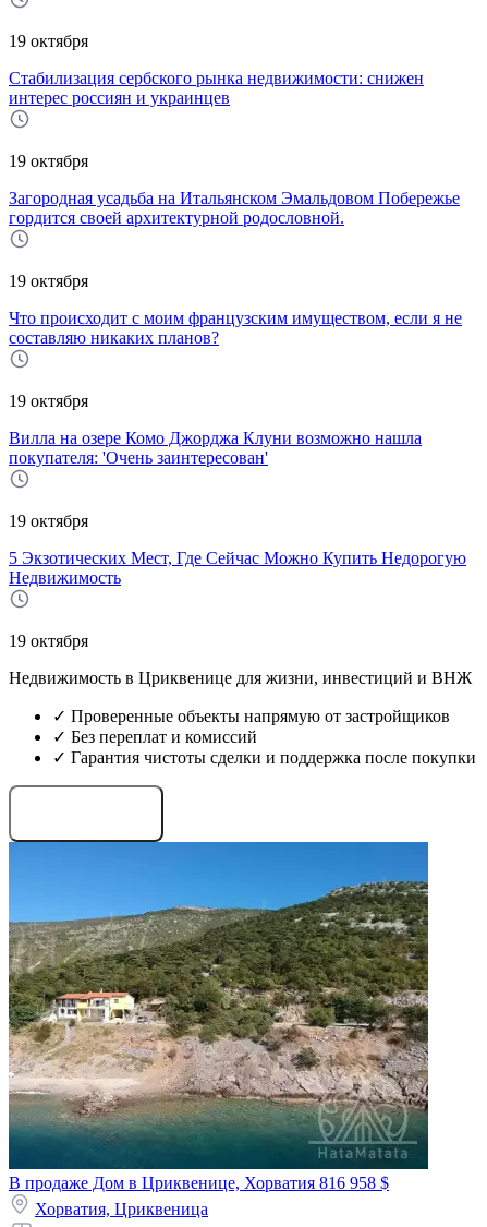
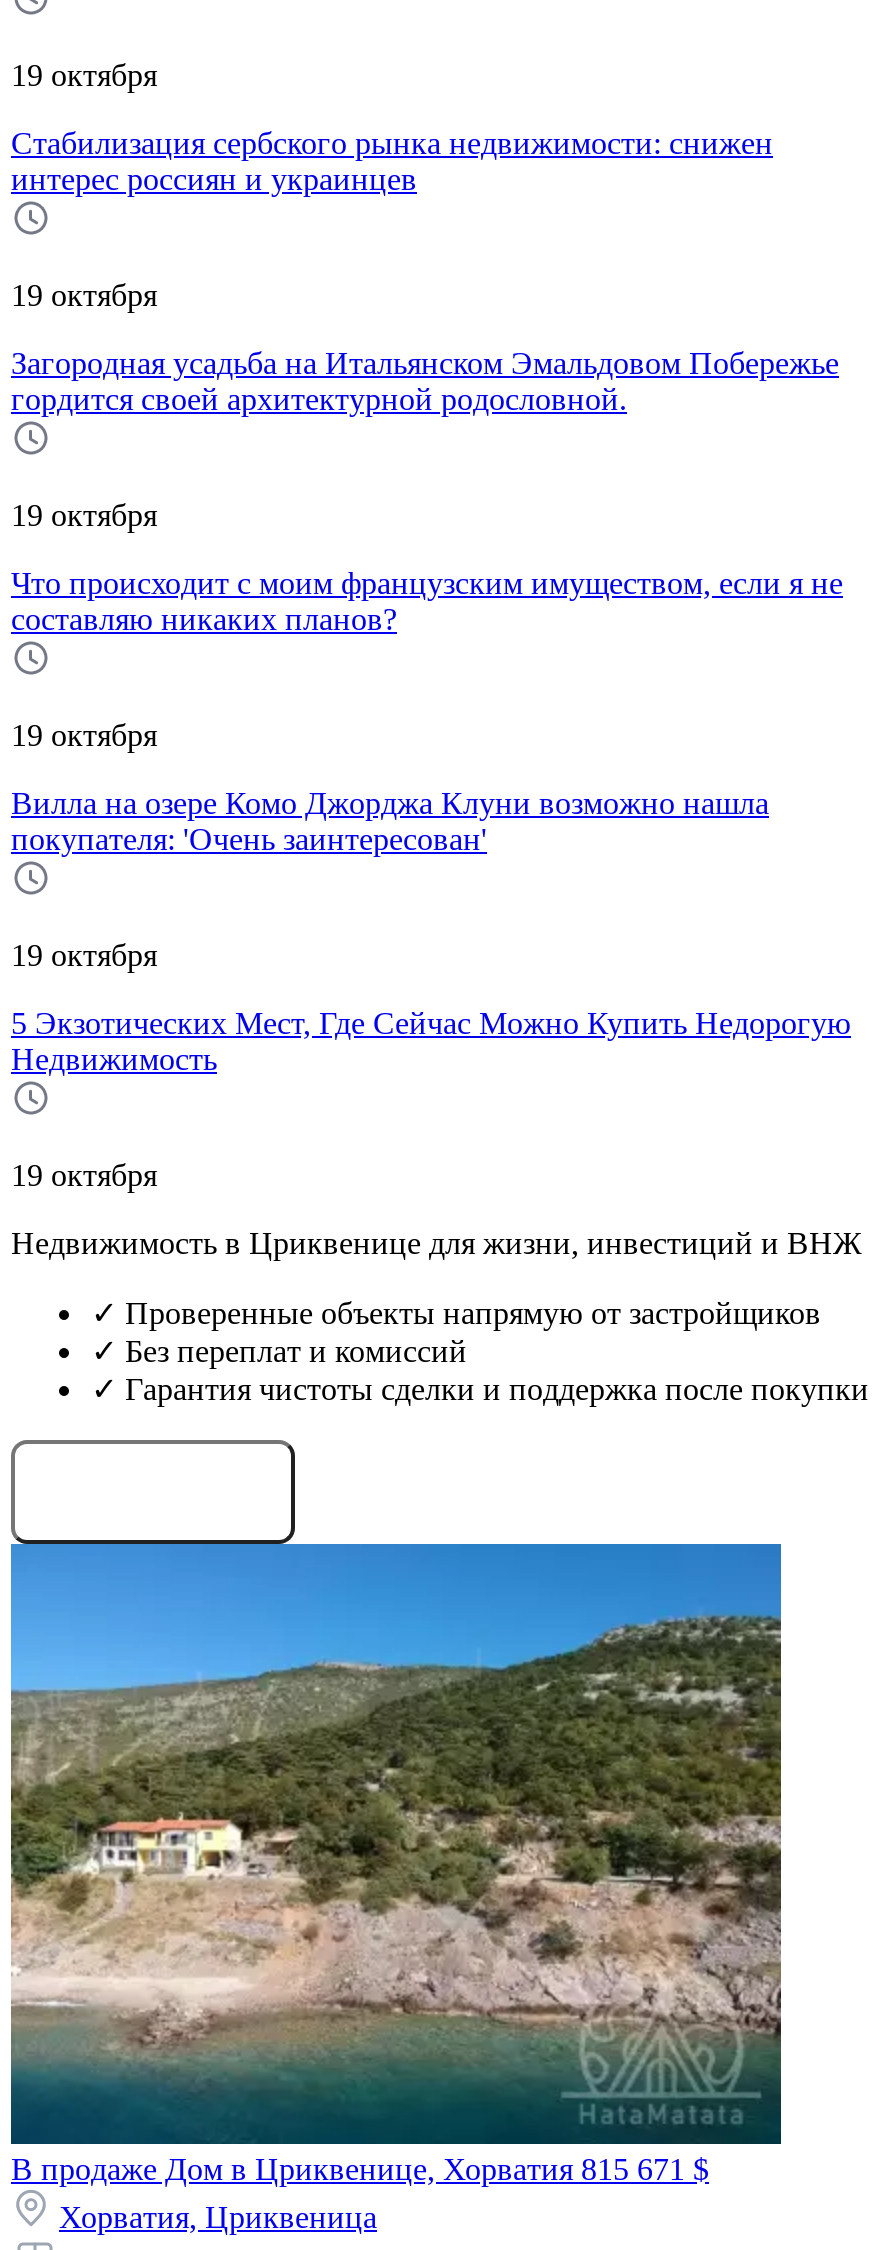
[9,1174,389,1193] В продаже Дом в Цриквенице, Хорватия 816 958 $ -> [11,2153,709,2187] В продаже Дом в Цриквенице, Хорватия 815 671 $

